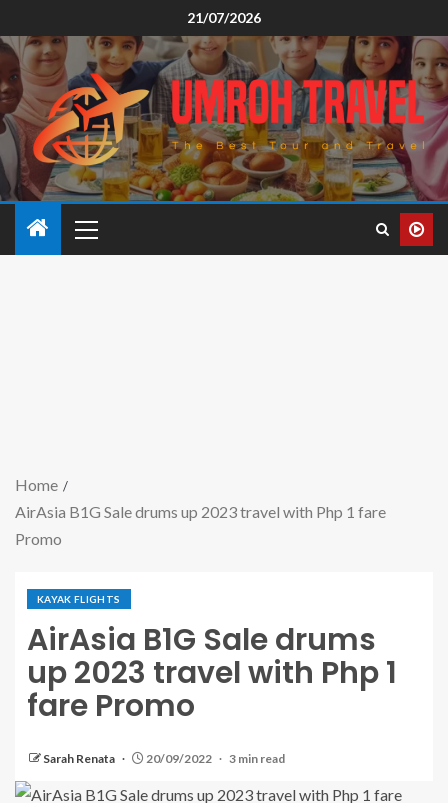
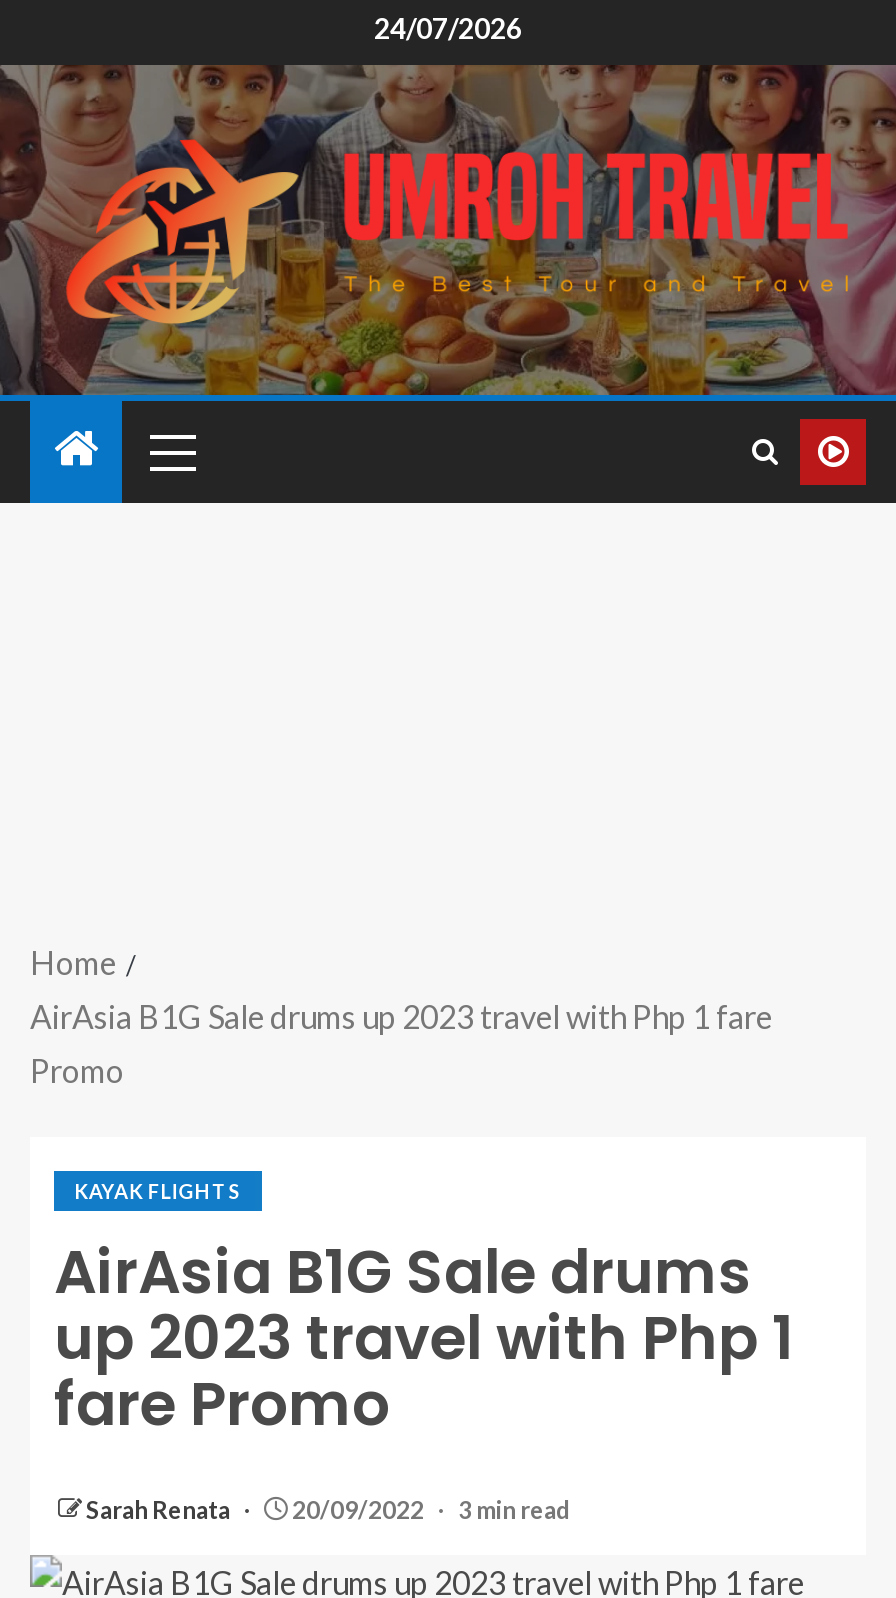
[187,9,261,26] 21/07/2026 -> [374,11,522,45] 24/07/2026

